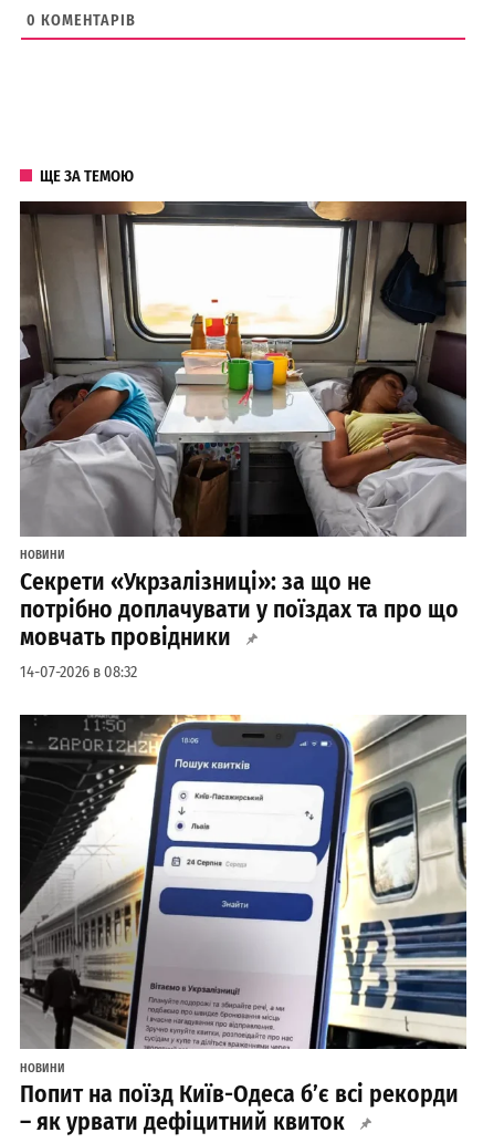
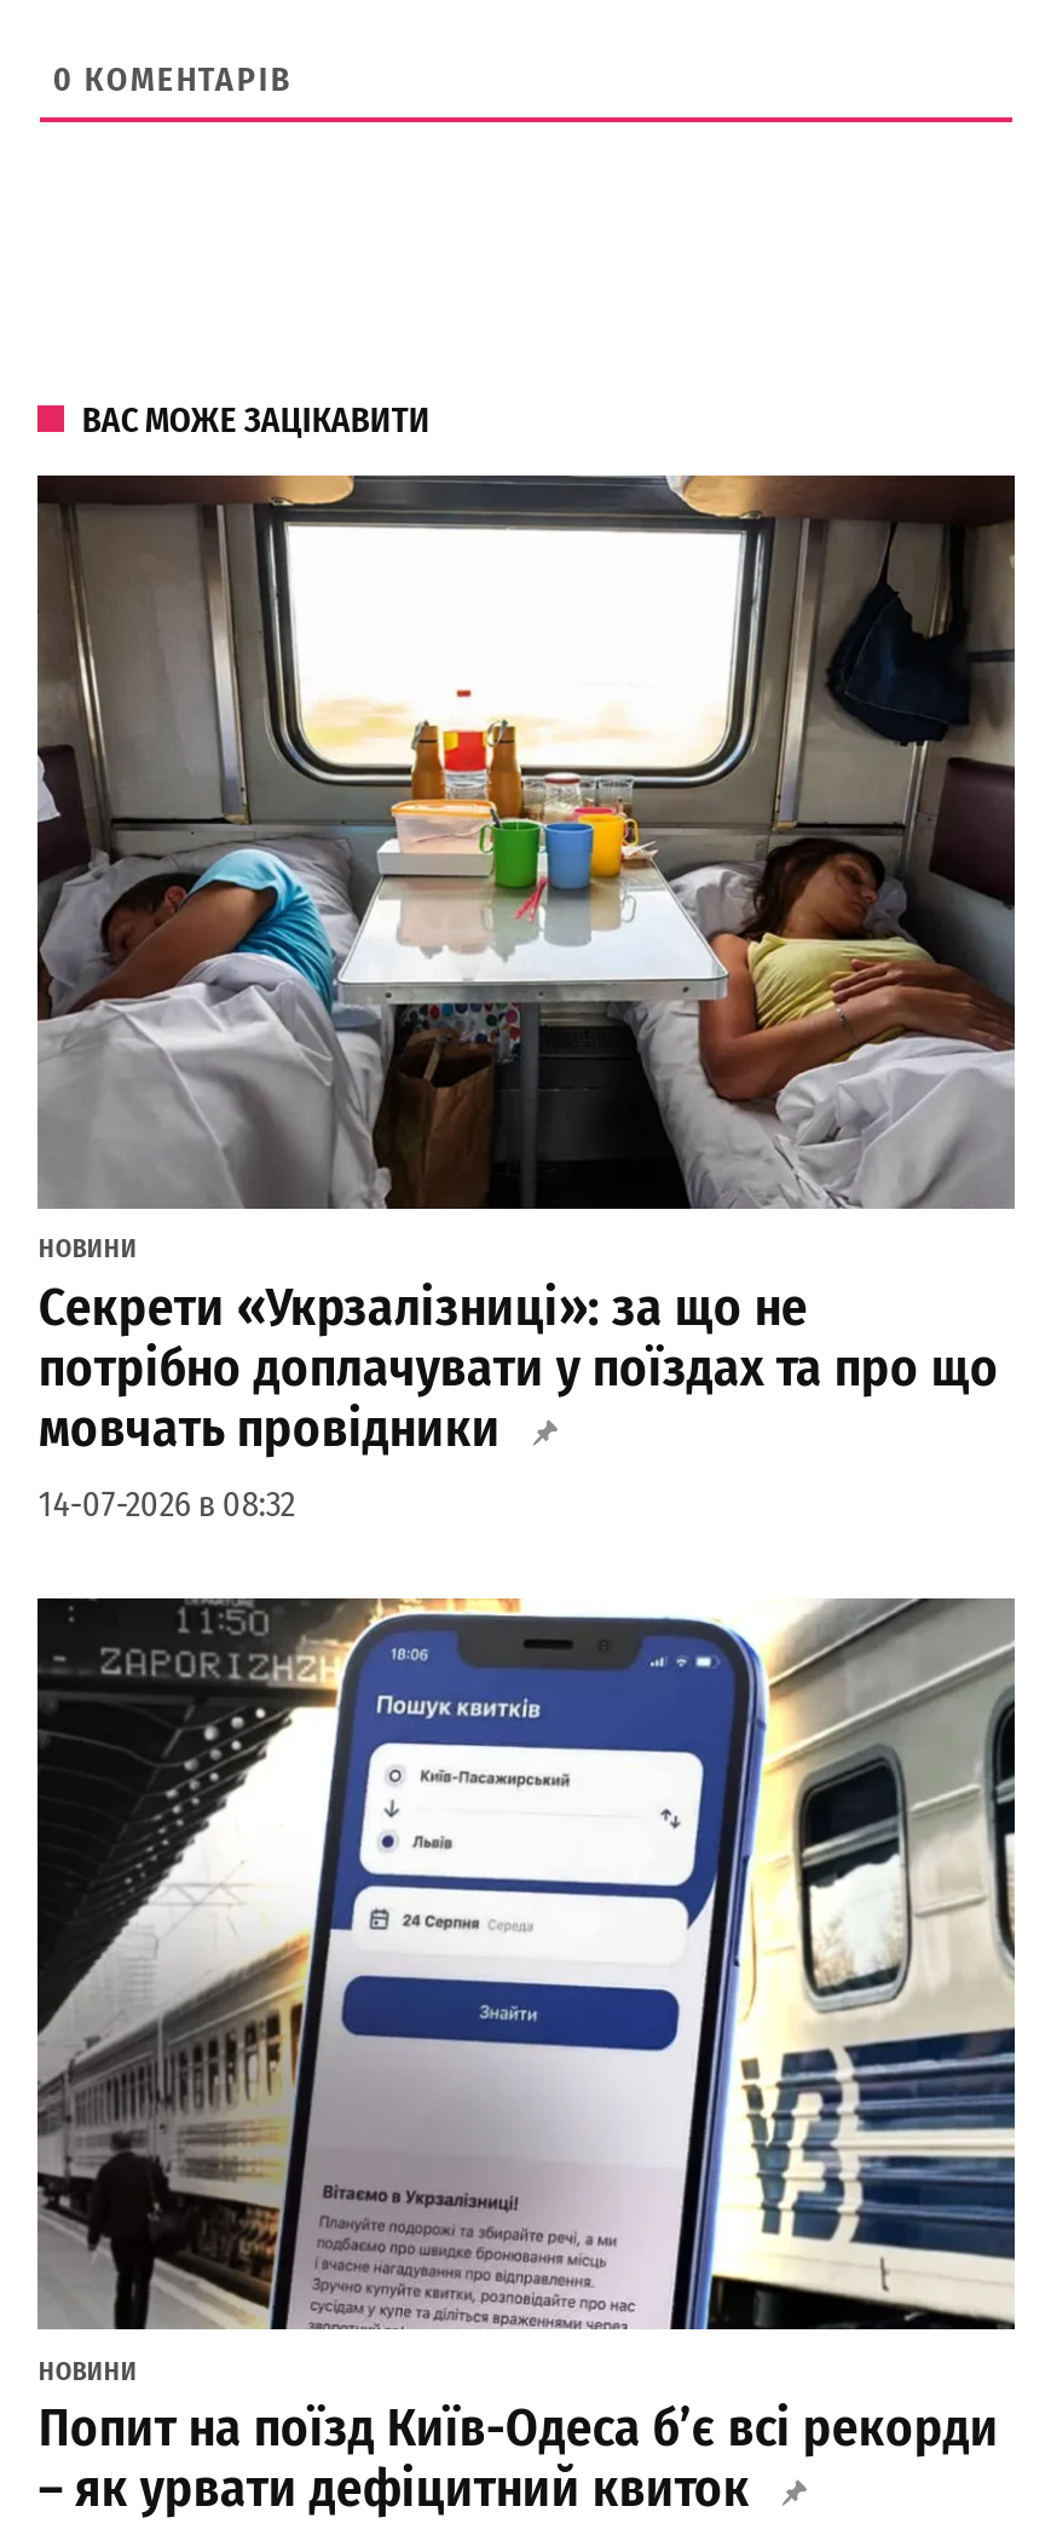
[40,167,134,186] ЩЕ ЗА ТЕМОЮ -> [82,400,430,441] ВАС МОЖЕ ЗАЦІКАВИТИ

